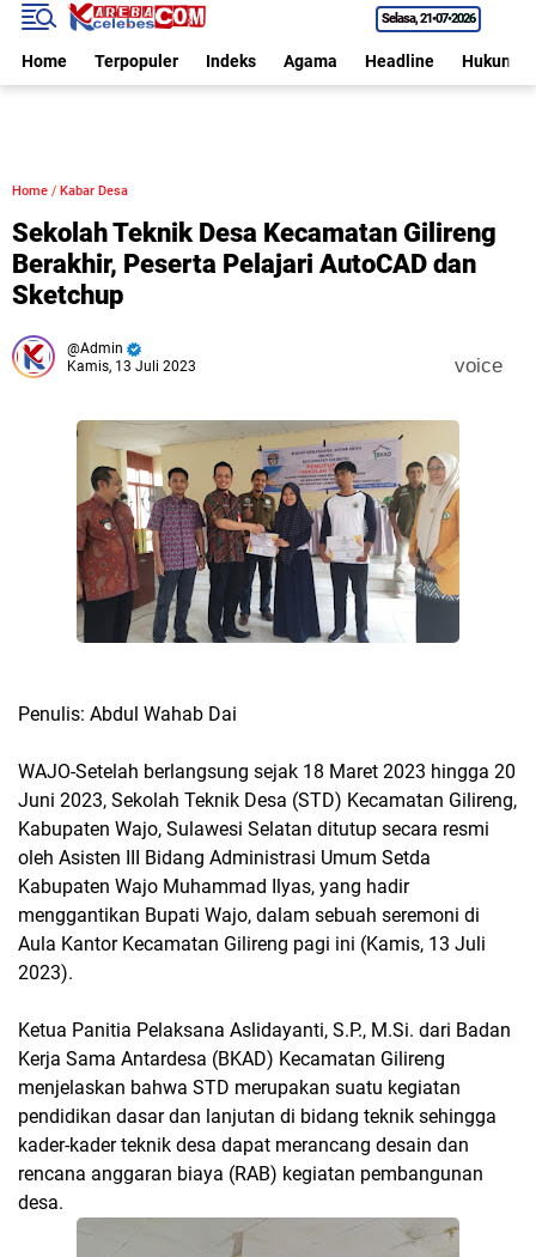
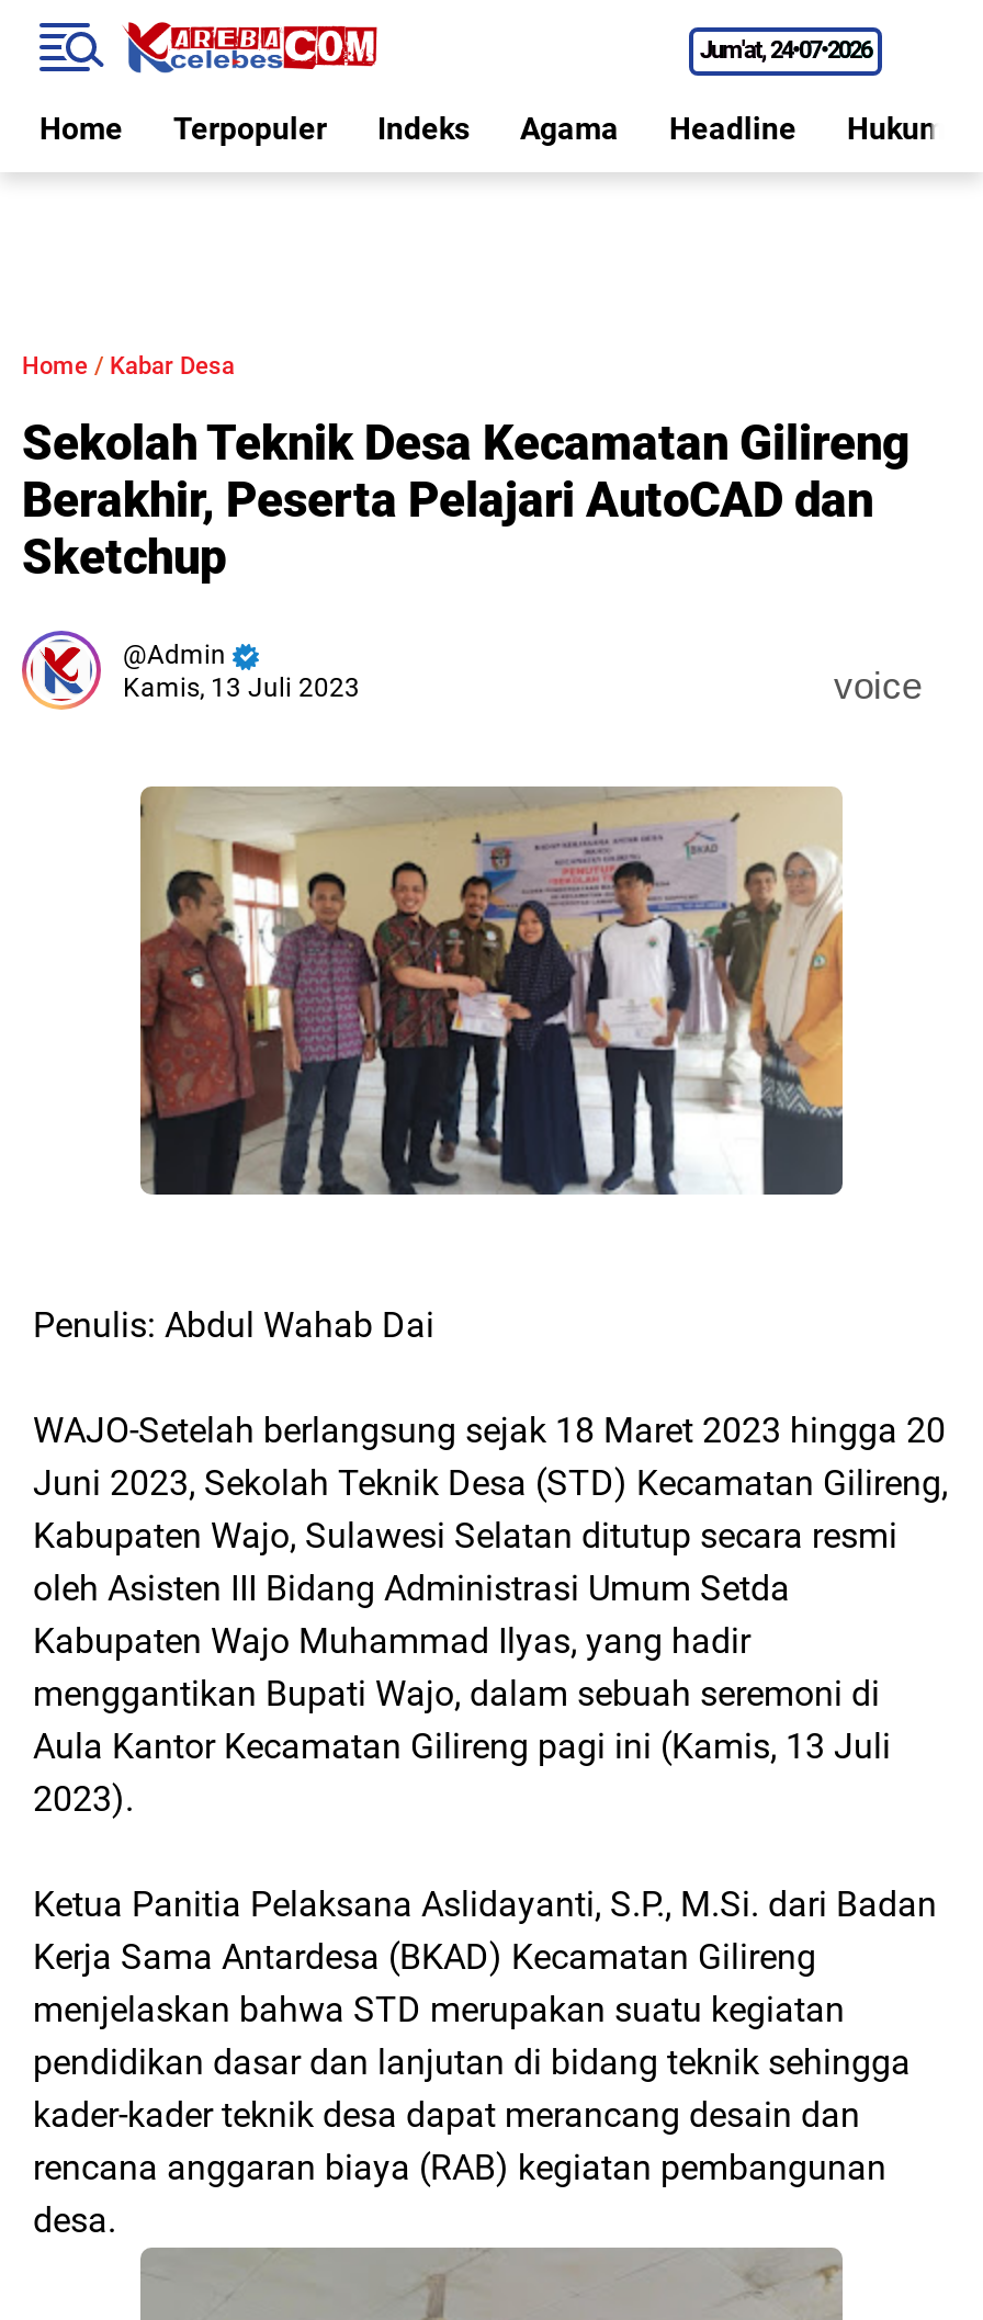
[382,11,475,26] Selasa 21•07•2026 -> [700,36,871,65] Jum'at 24•07•2026

